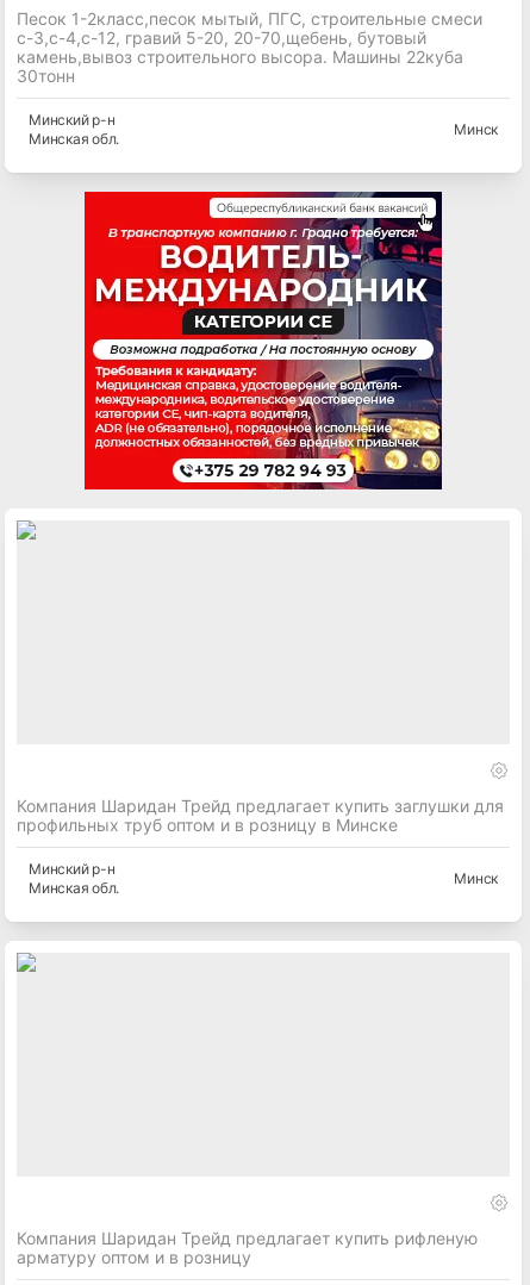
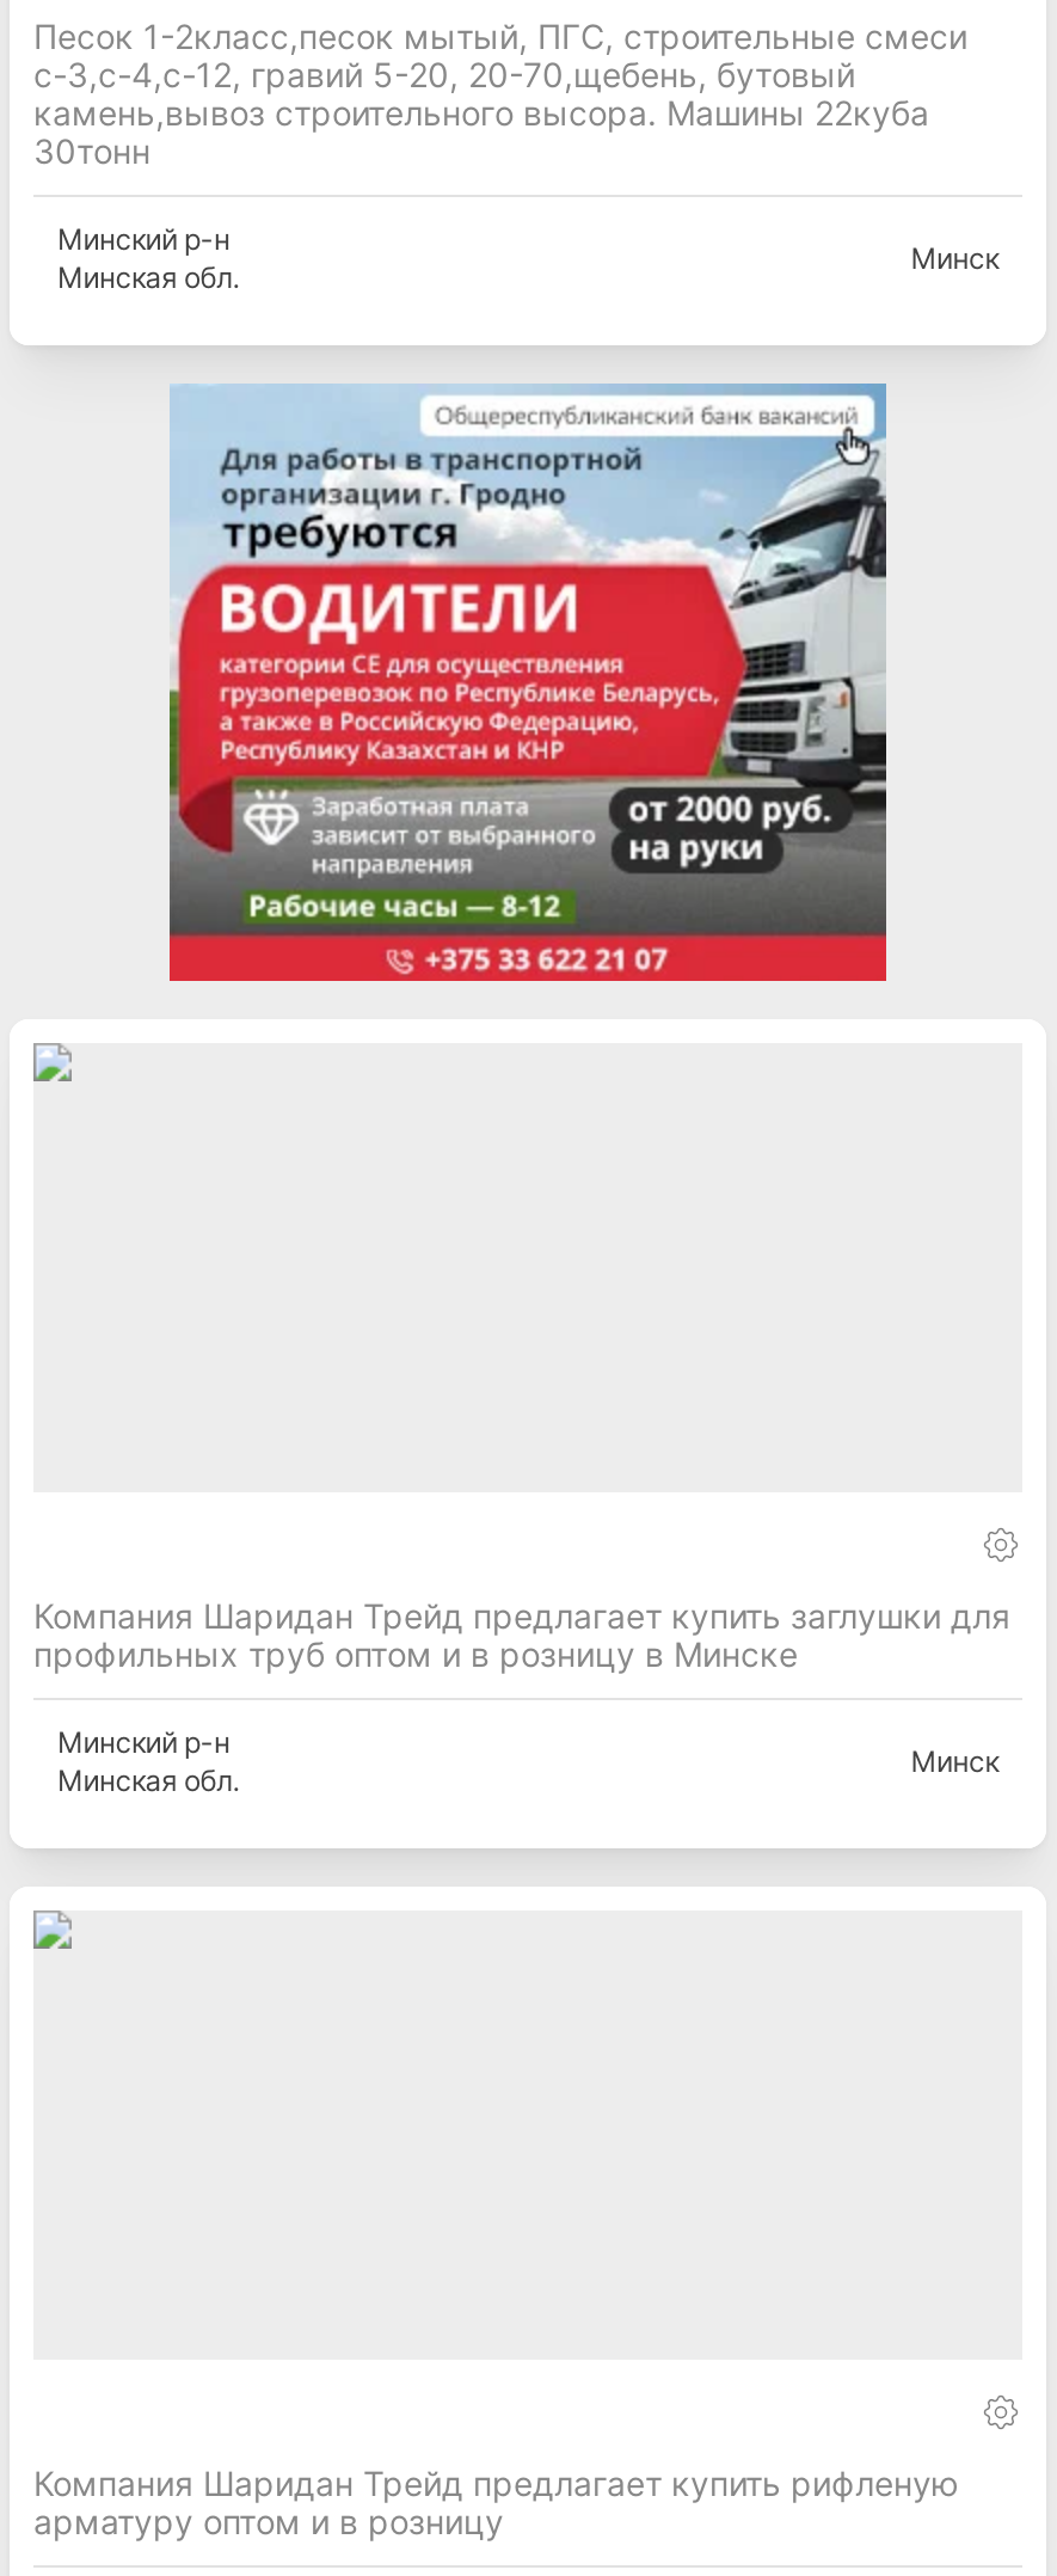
[83,191,443,491] [image] -> [167,384,889,983] [image]

